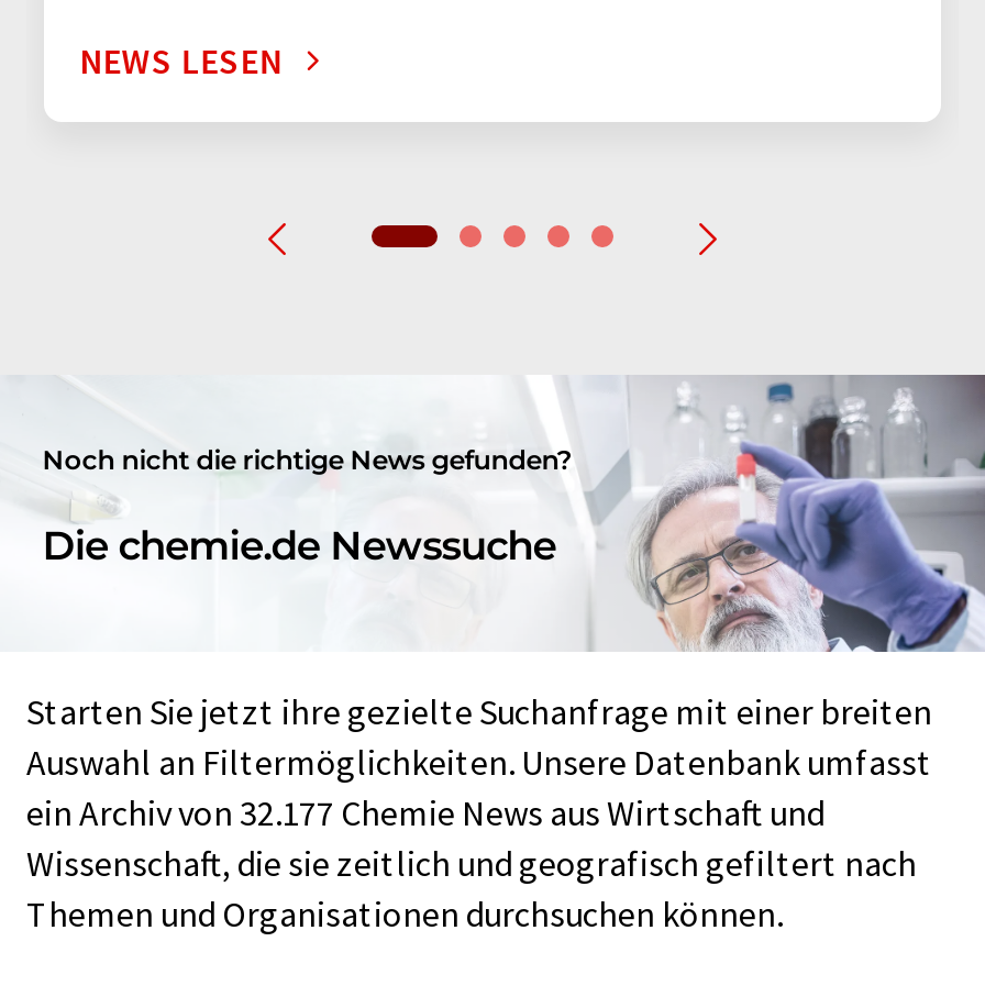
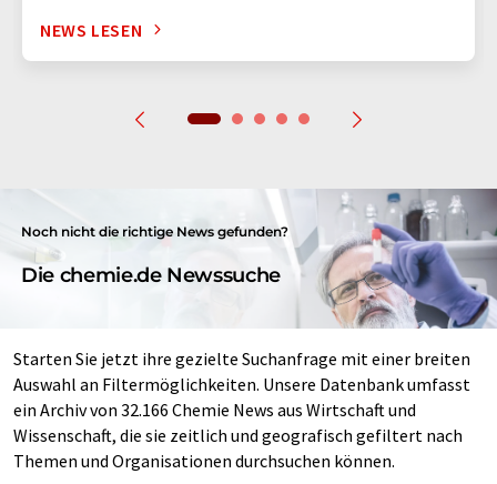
[26,789,824,833] ein Archiv von 32.177 Chemie News aus Wirtschaft und -> [13,398,416,420] ein Archiv von 32.166 Chemie News aus Wirtschaft und

